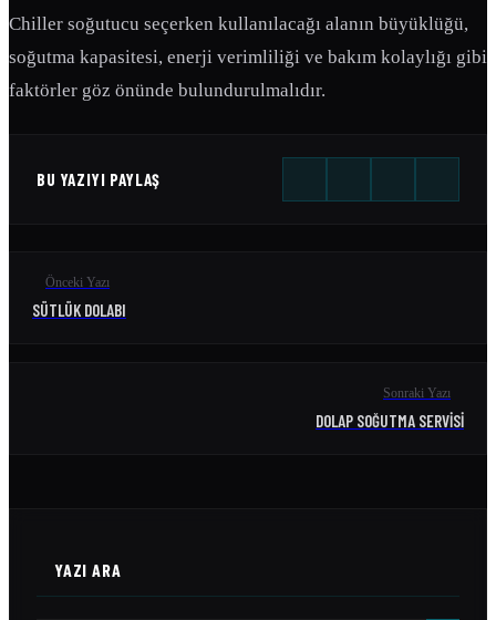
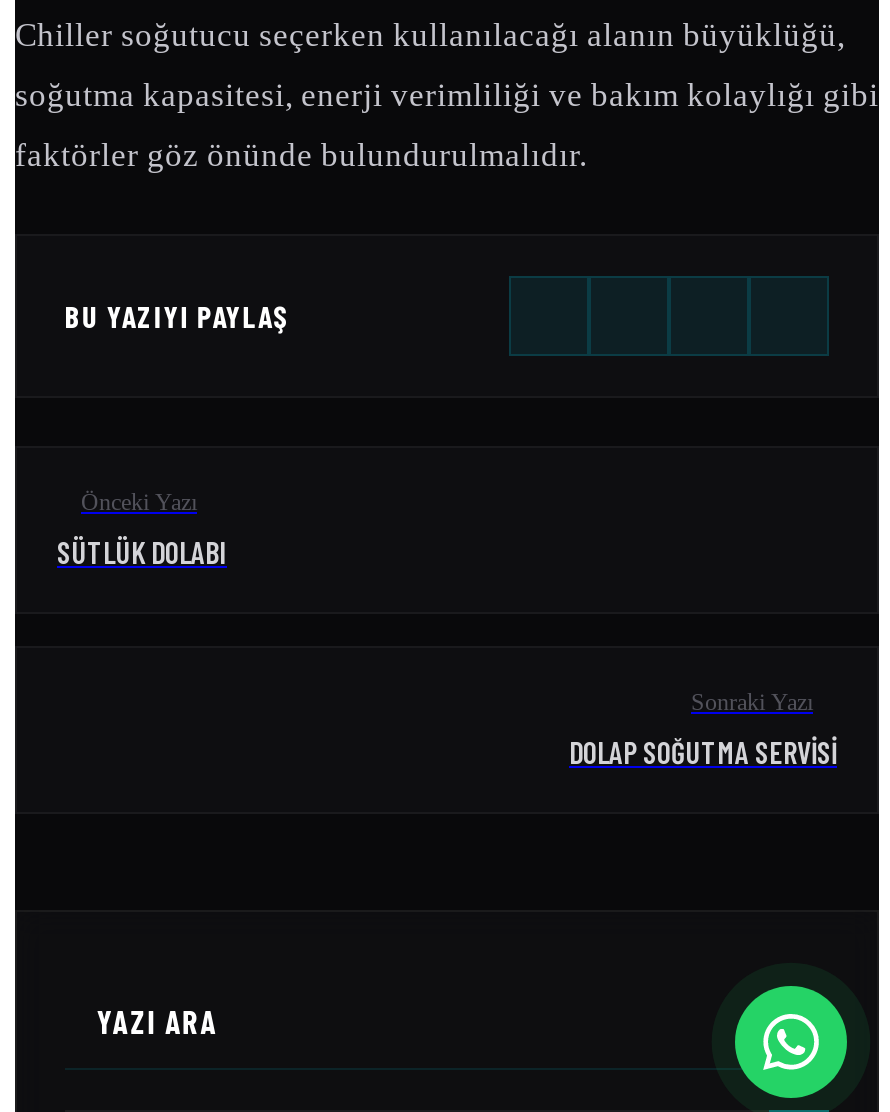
none -> [733,984,849,1100] [image]

